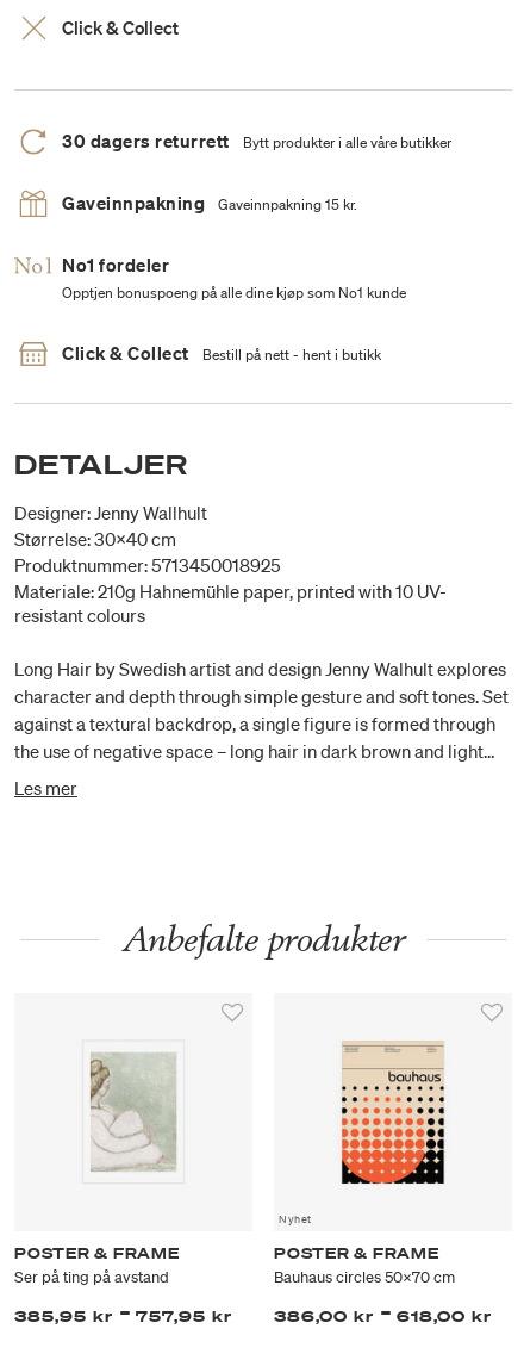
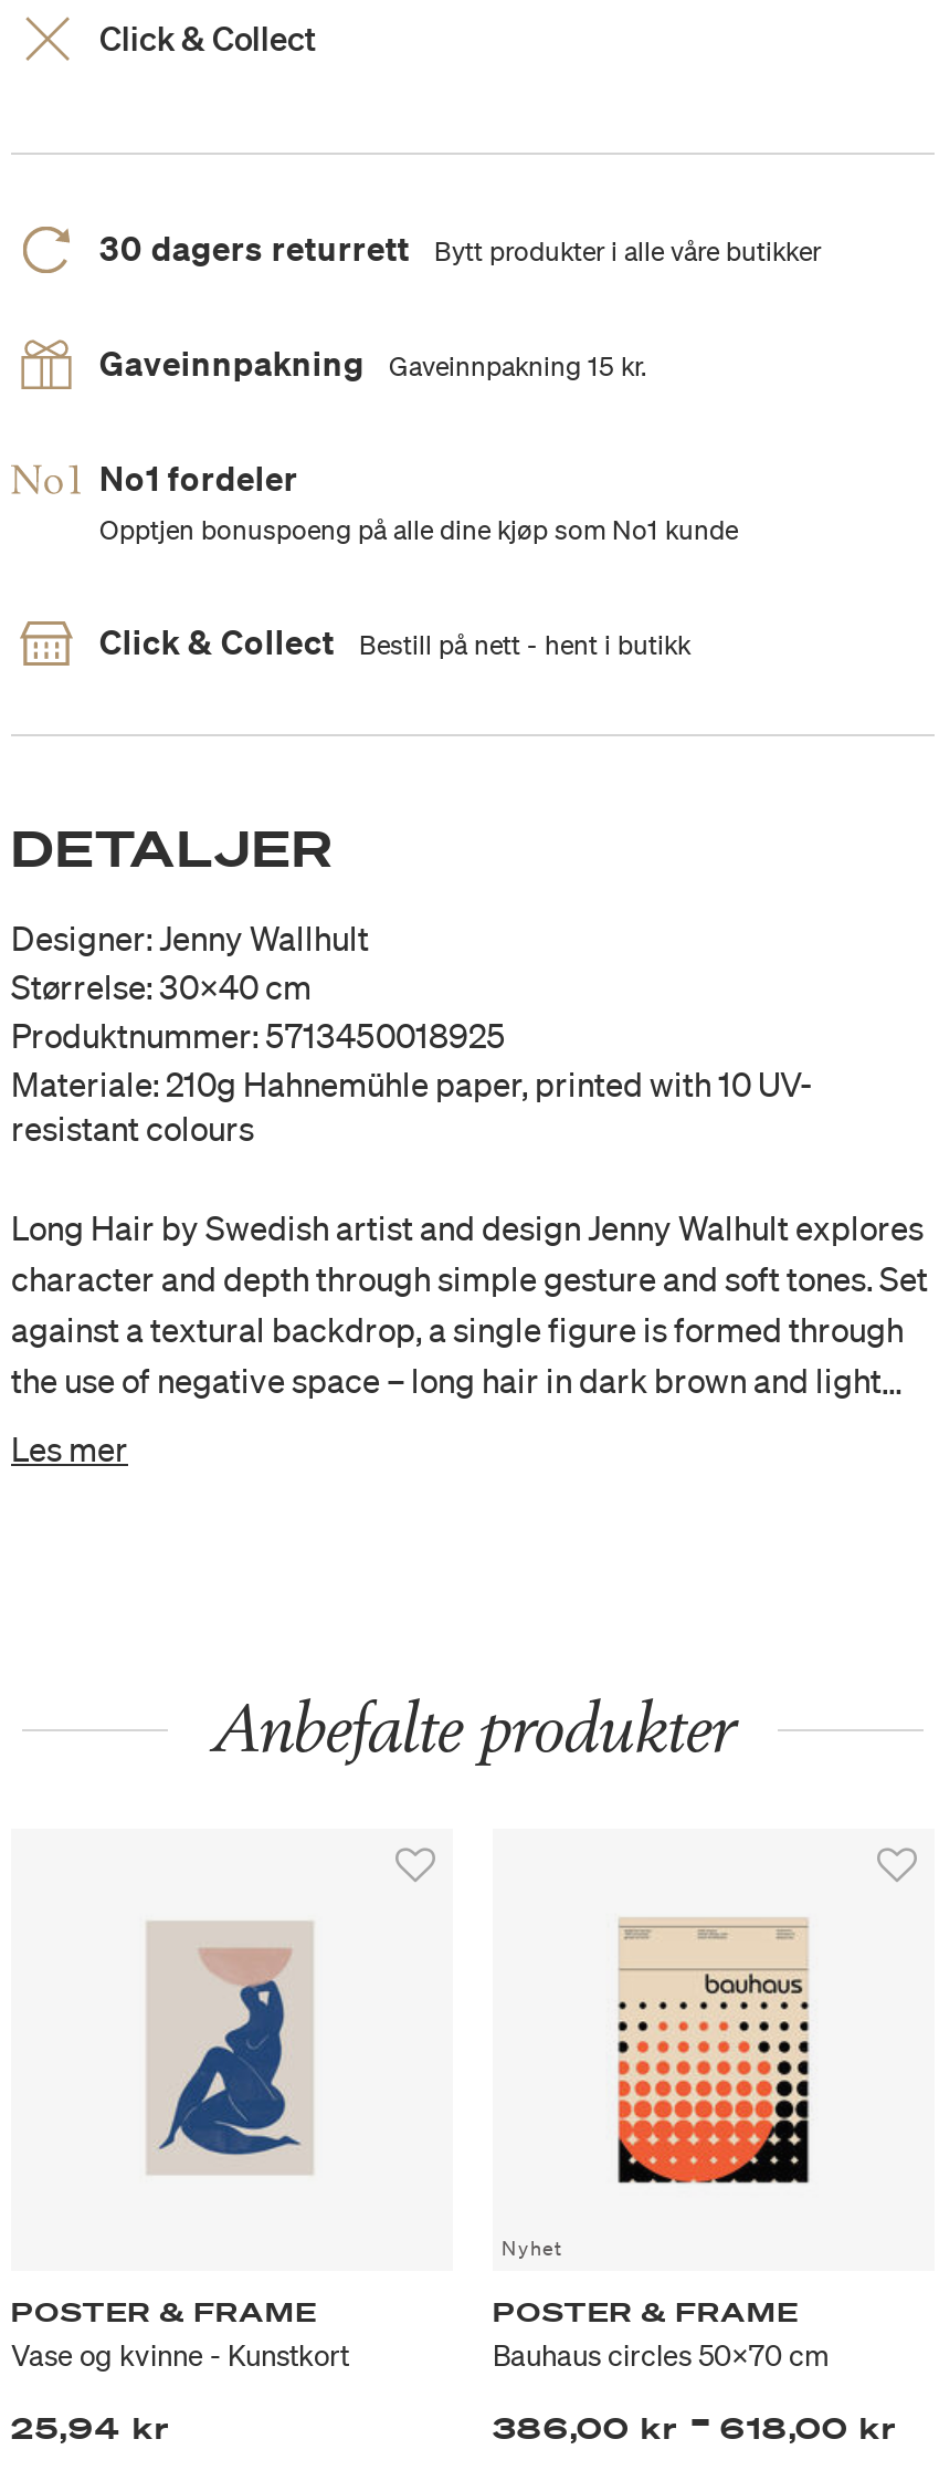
[88,1043,176,1179] [image] -> [146,1922,314,2176] [image]
[14,1267,232,1328] Ser på ting på avstand | 385,95 kr - 757,95 kr -> [11,2338,349,2448] Vase og kvinne - Kunstkort | 25,94 kr

